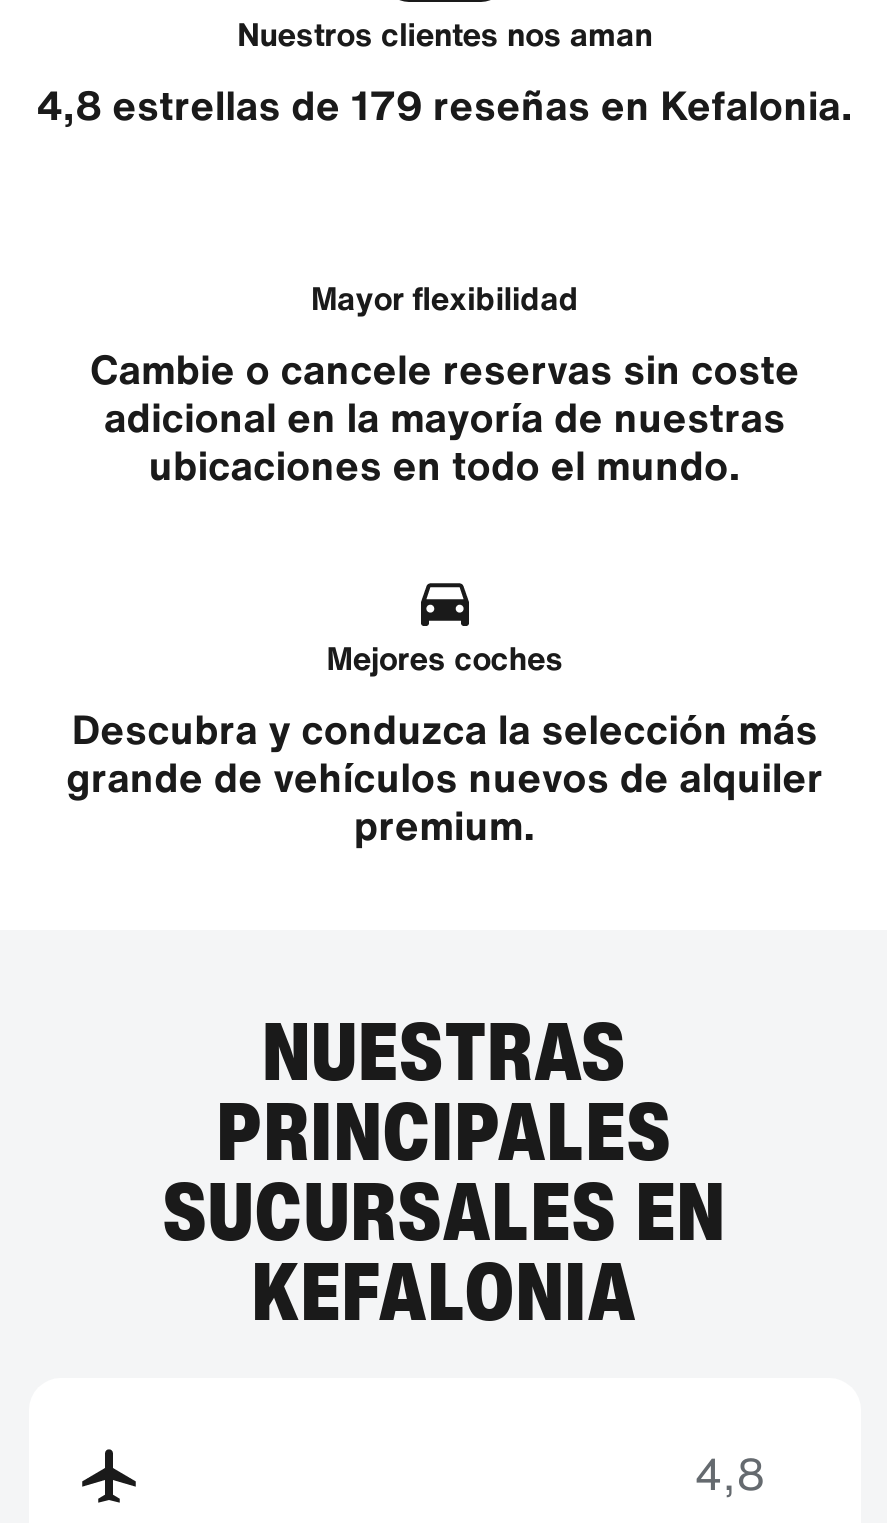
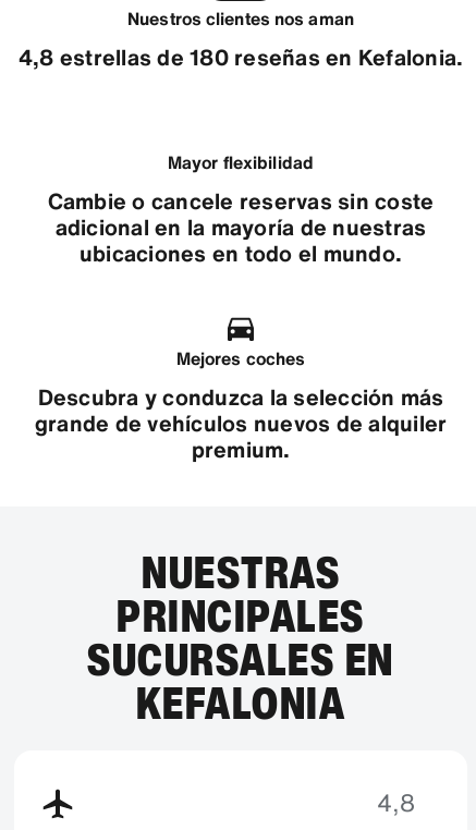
[37,76,853,134] 4,8 estrellas de 179 reseñas en Kefalonia. -> [18,41,463,73] 4,8 estrellas de 180 reseñas en Kefalonia.

